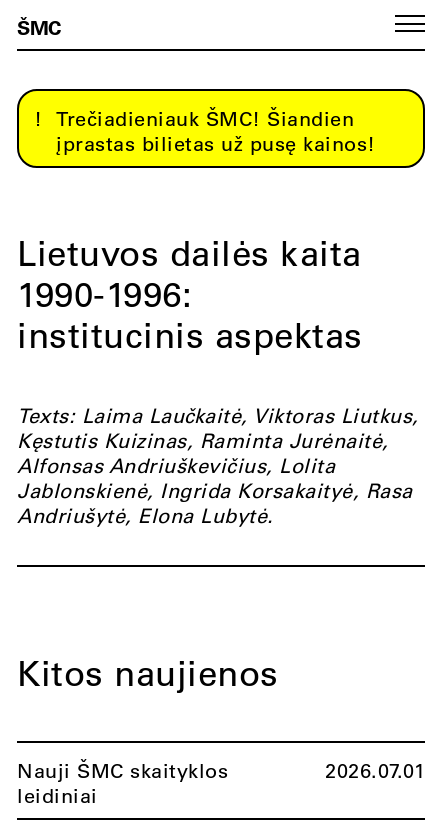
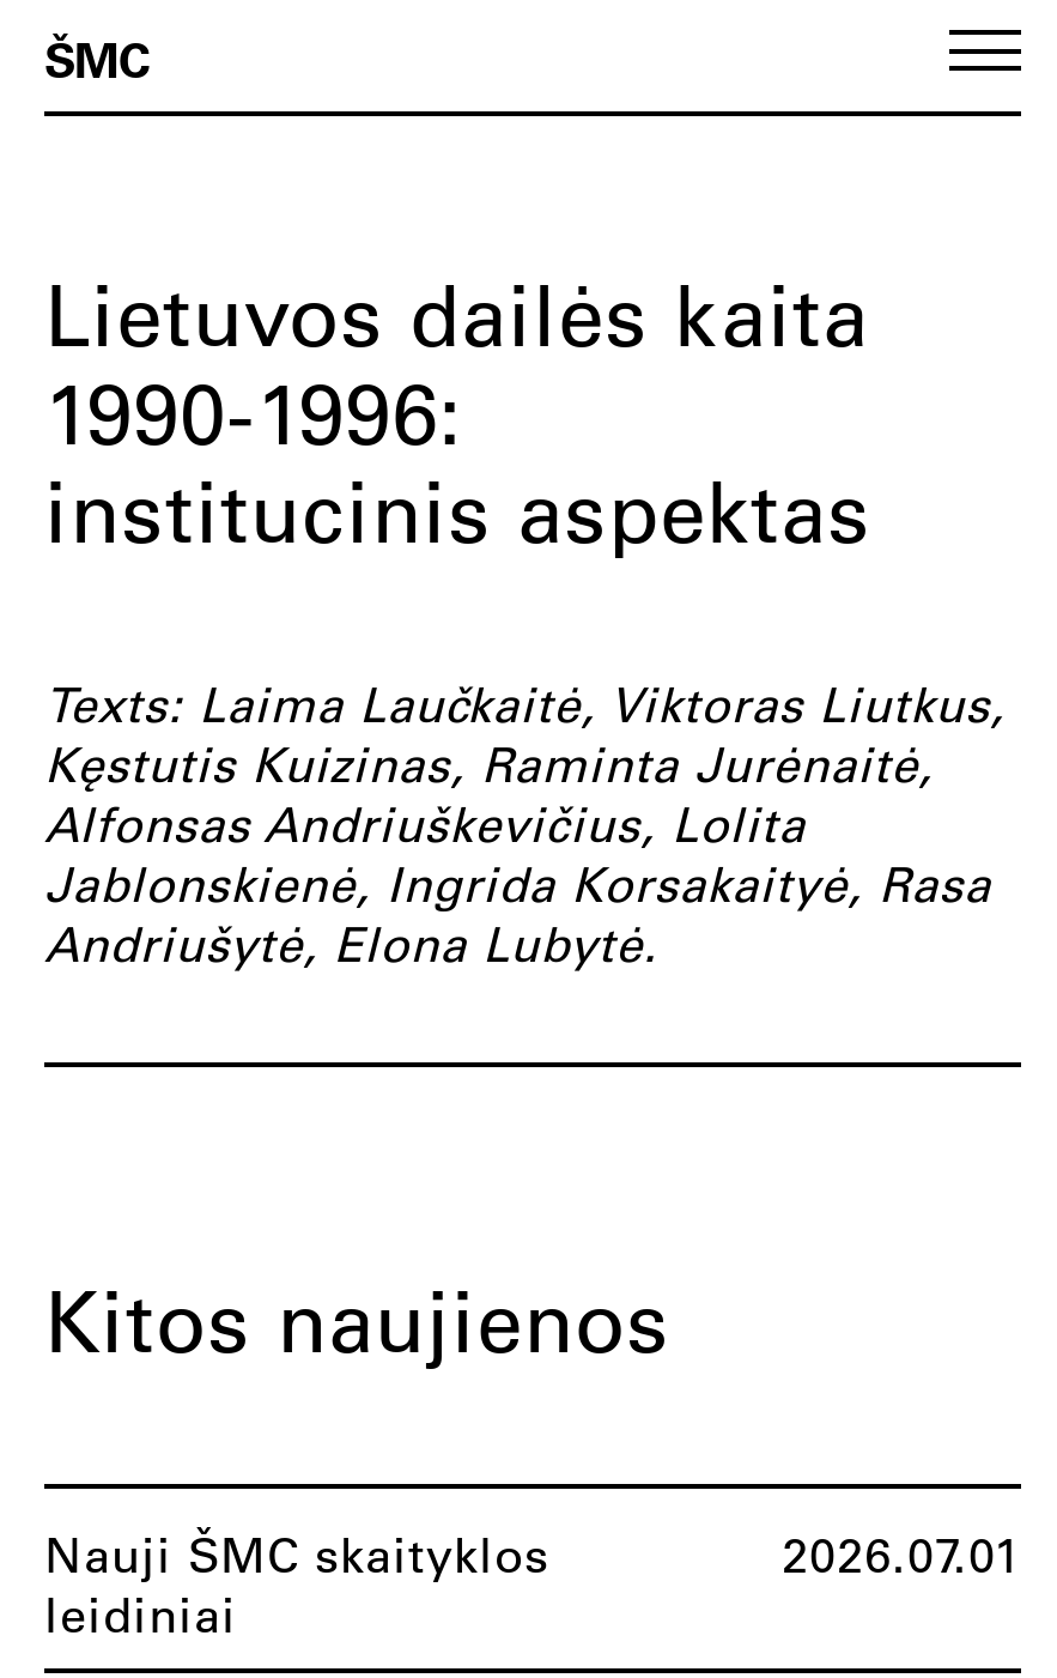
[56,106,375,156] Trečiadieniauk ŠMC! Šiandien | įprastas bilietas už pusę kainos! -> none

